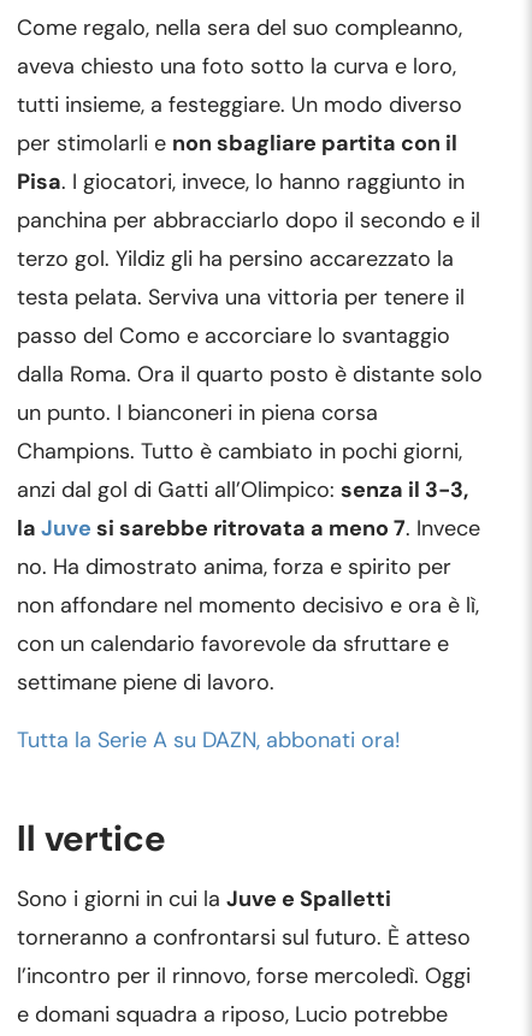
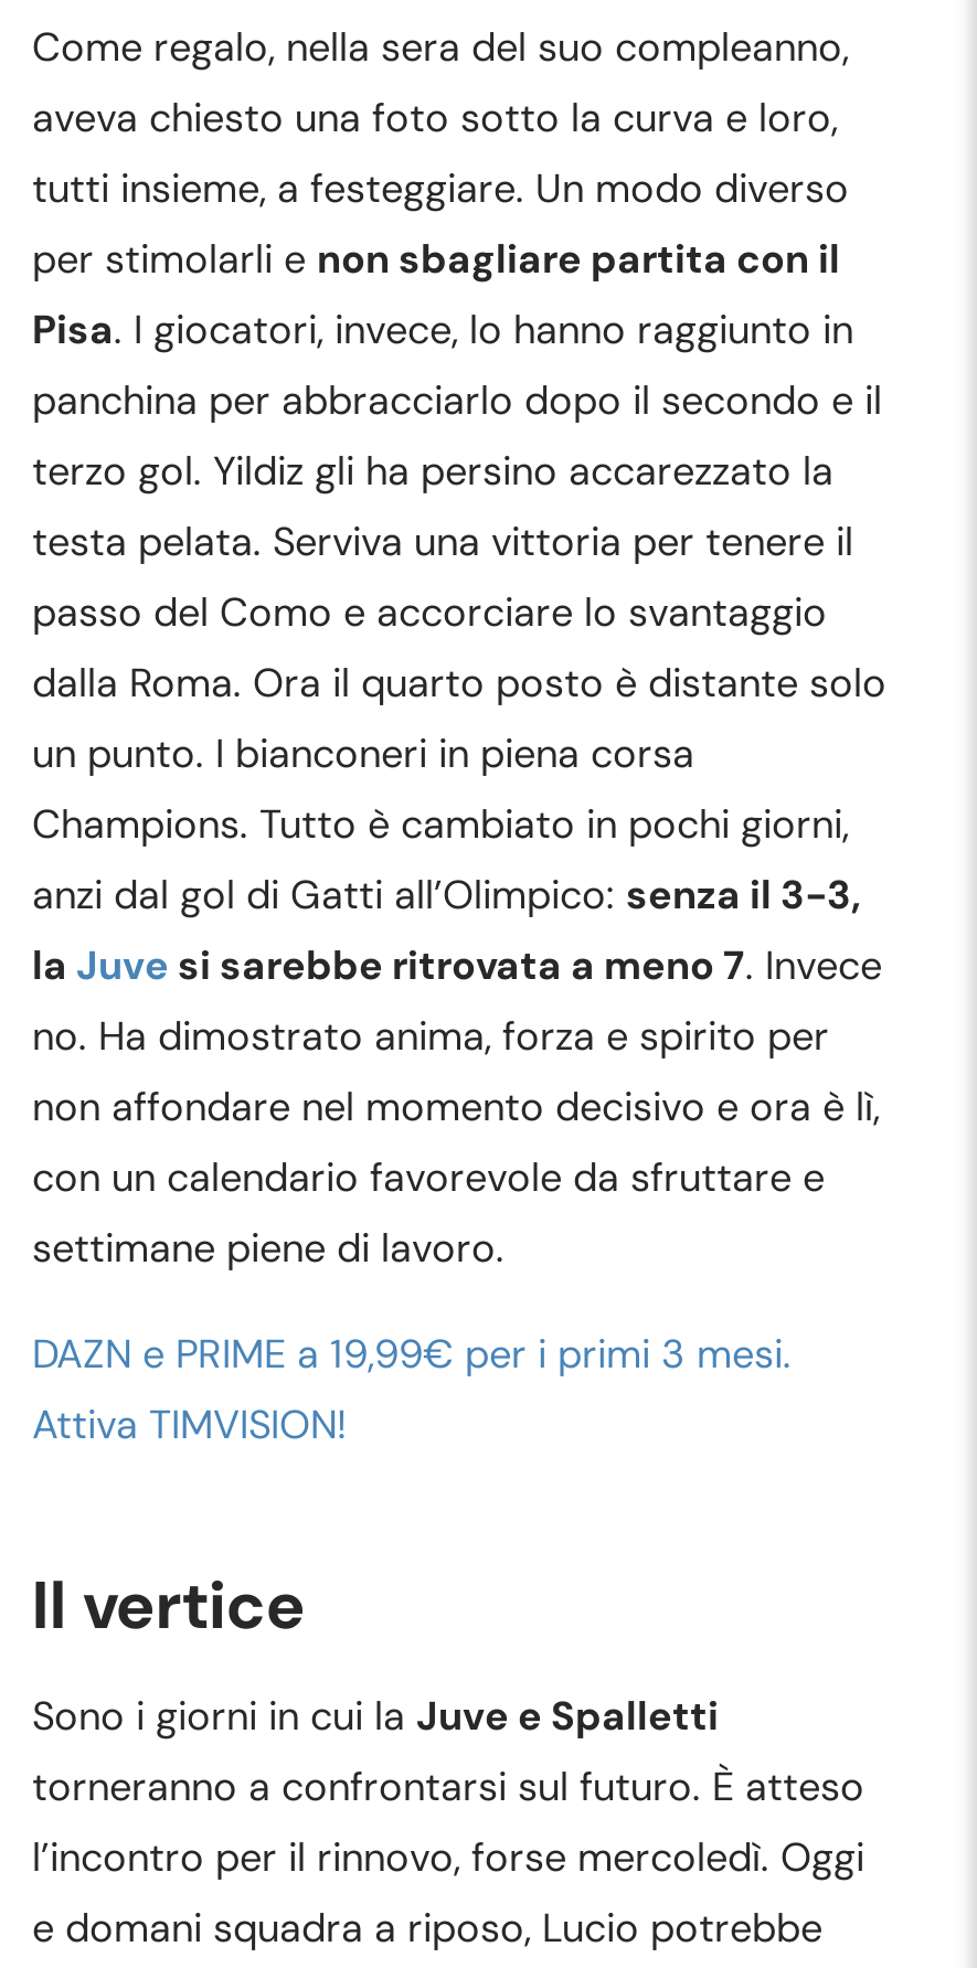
[17,726,400,755] Tutta la Serie A su DAZN, abbonati ora! -> [32,1328,792,1452] DAZN e PRIME a 19,99€ per i primi 3 mesi. | Attiva TIMVISION!

